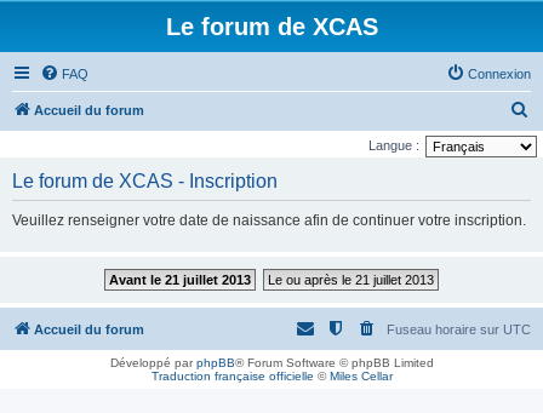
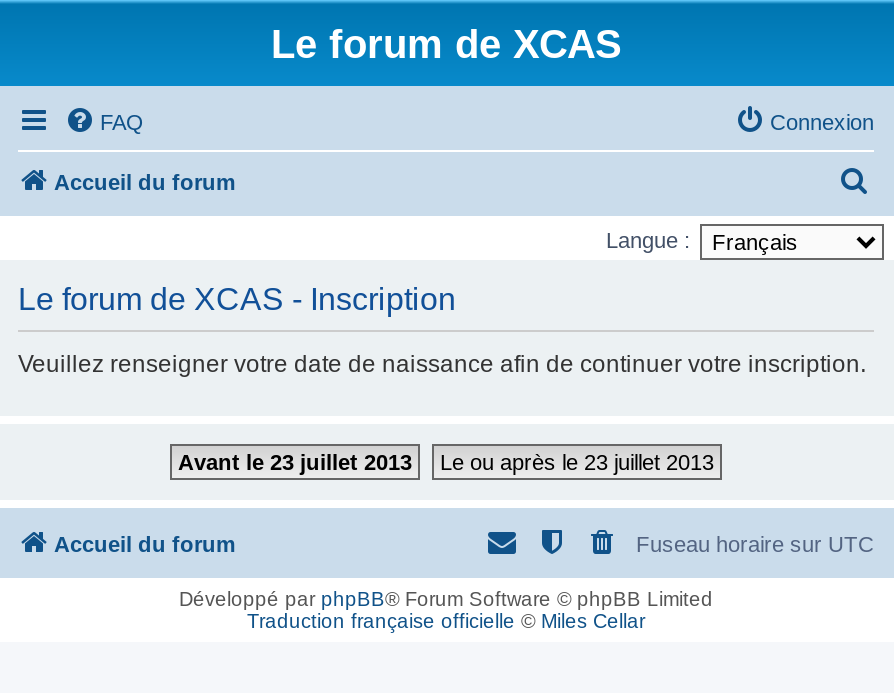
[109,273,251,287] Avant le 21 juillet 2013 -> [178,450,412,474] Avant le 23 juillet 2013
[268,273,434,287] Le ou après le 21 juillet 2013 -> [440,450,714,474] Le ou après le 23 juillet 2013

